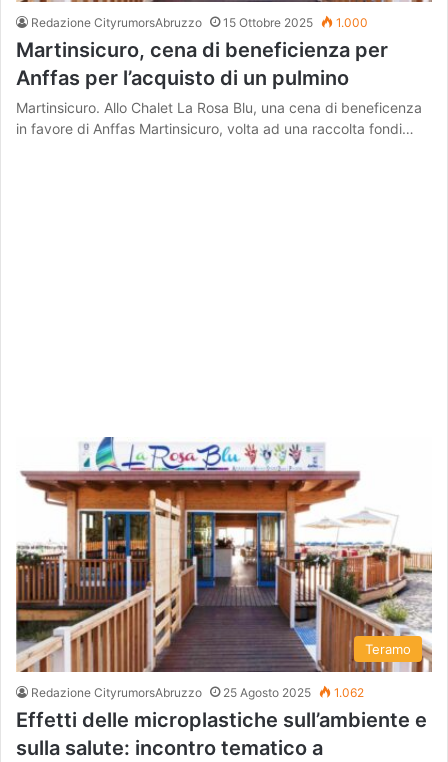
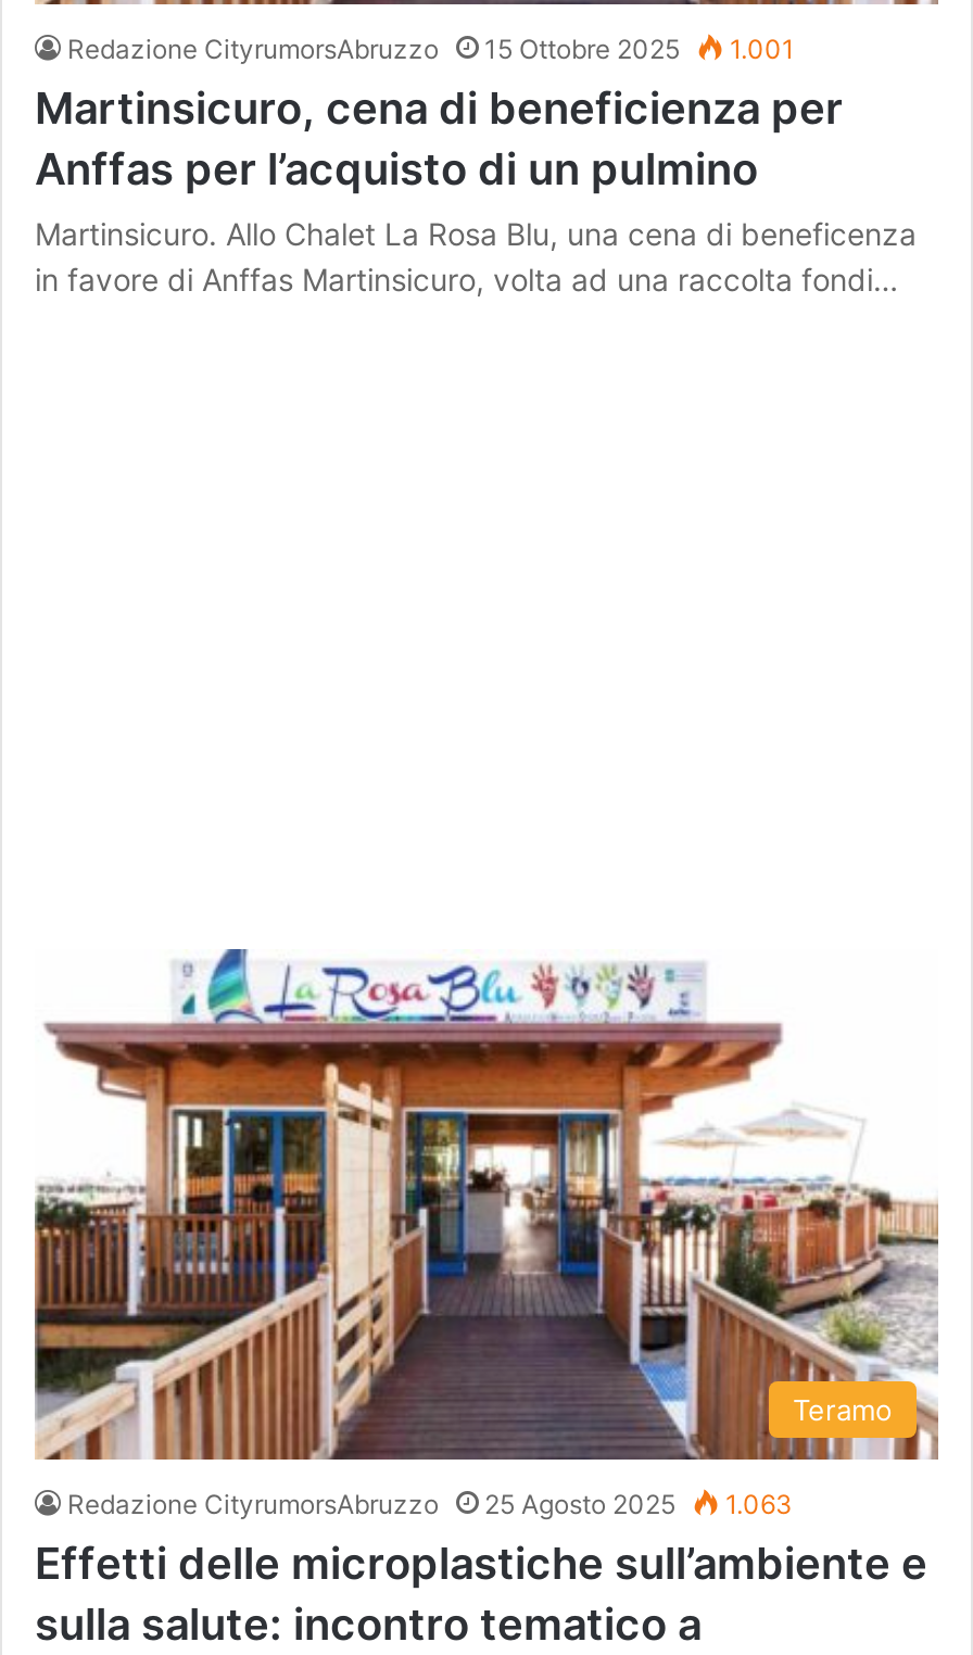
[31,15,368,30] Redazione CityrumorsAbruzzo 15 Ottobre 2025 1.000 -> [67,33,795,65] Redazione CityrumorsAbruzzo 15 Ottobre 2025 1.001
[31,685,364,700] Redazione CityrumorsAbruzzo 25 Agosto 2025 1.062 -> [67,1487,793,1520] Redazione CityrumorsAbruzzo 25 Agosto 2025 1.063

